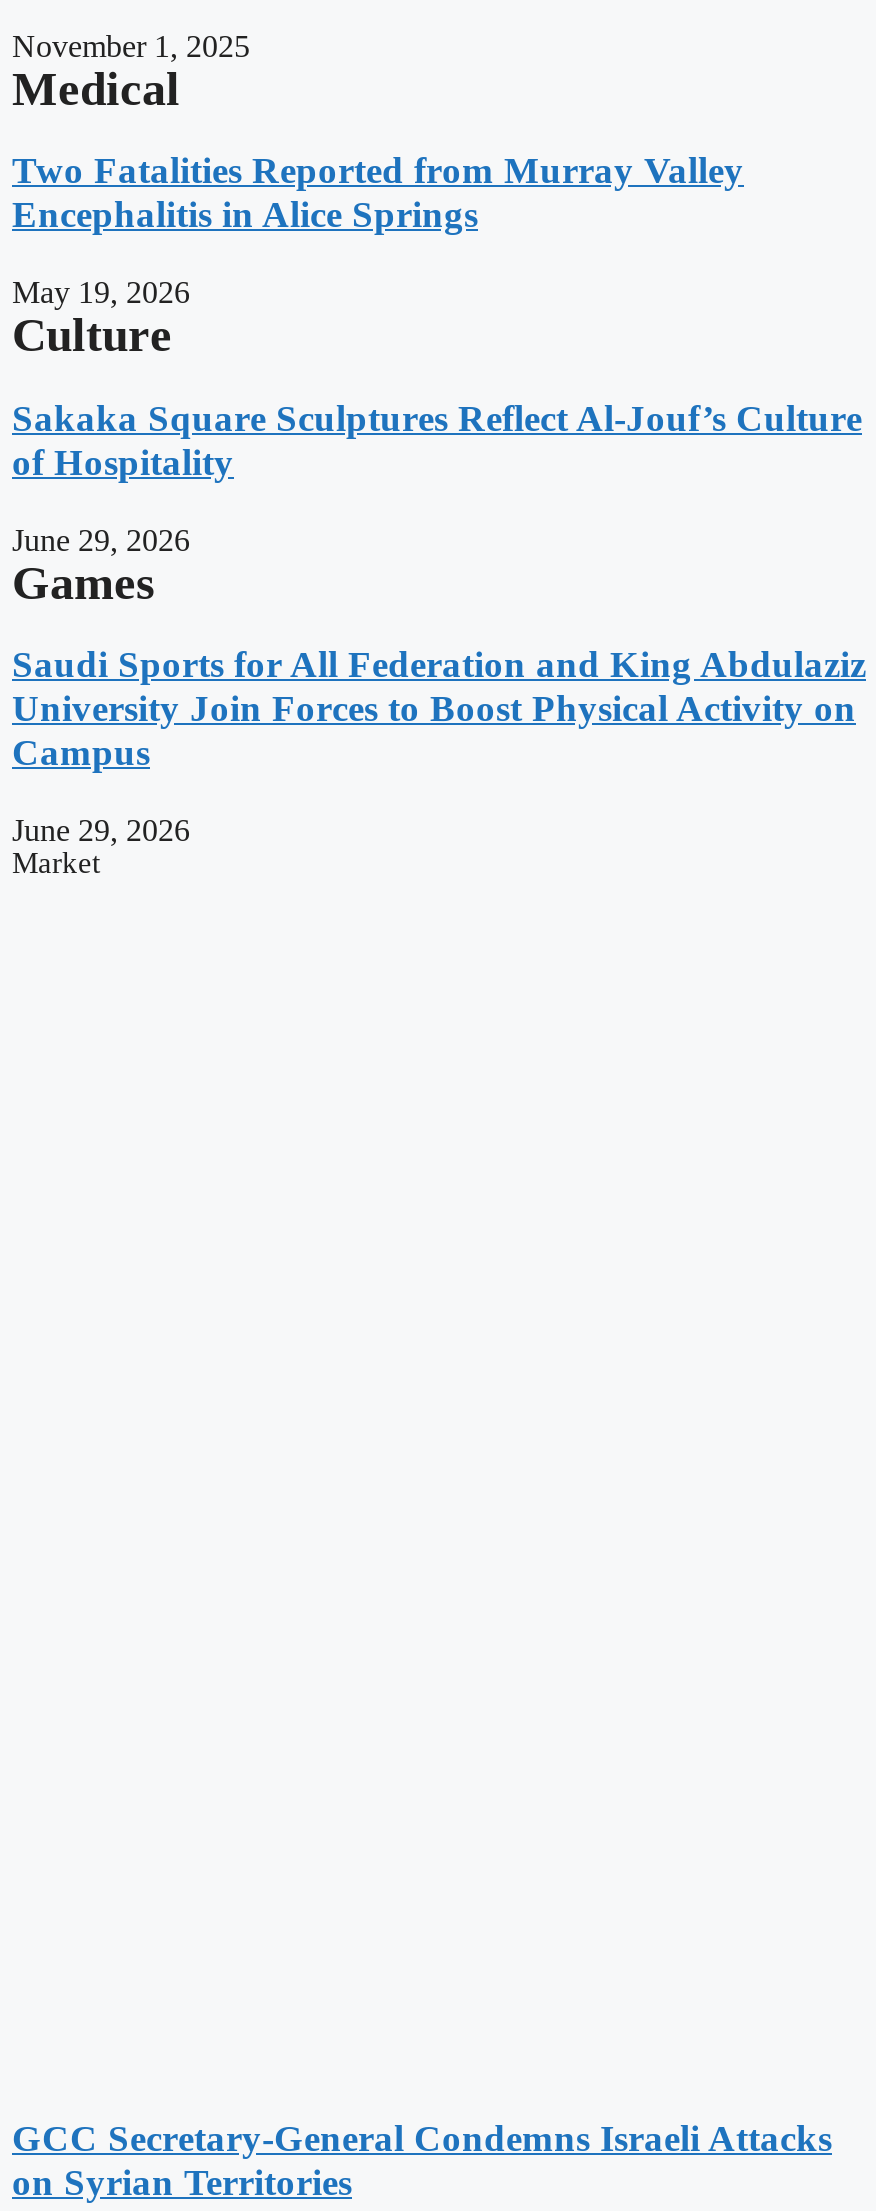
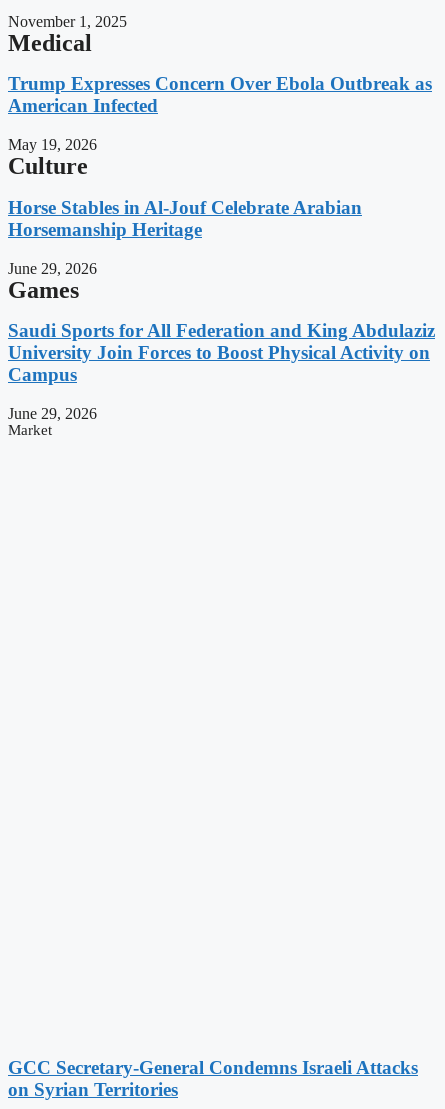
[12,150,744,236] Two Fatalities Reported from Murray Valley | Encephalitis in Alice Springs -> [8,73,432,116] Trump Expresses Concern Over Ebola Outbreak as | American Infected
[12,397,862,483] Sakaka Square Sculptures Reflect Al-Jouf’s Culture | of Hospitality -> [8,197,362,240] Horse Stables in Al-Jouf Celebrate Arabian | Horsemanship Heritage

